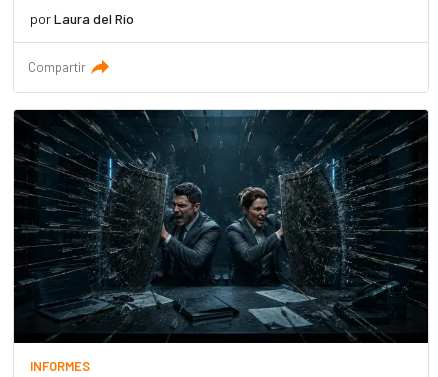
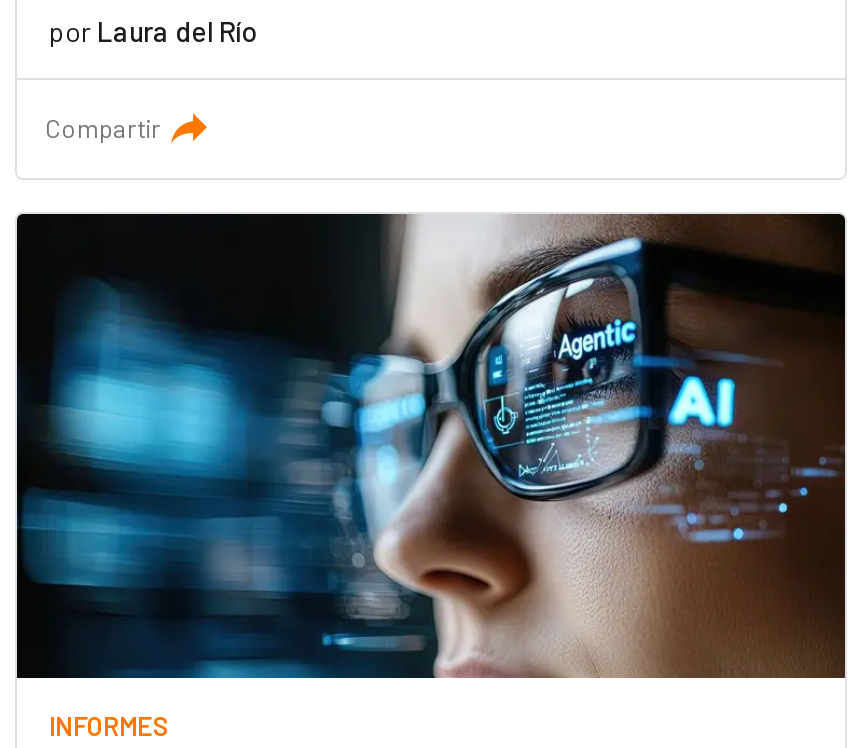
[15,109,428,344] [image] -> [21,212,845,680] [image]

